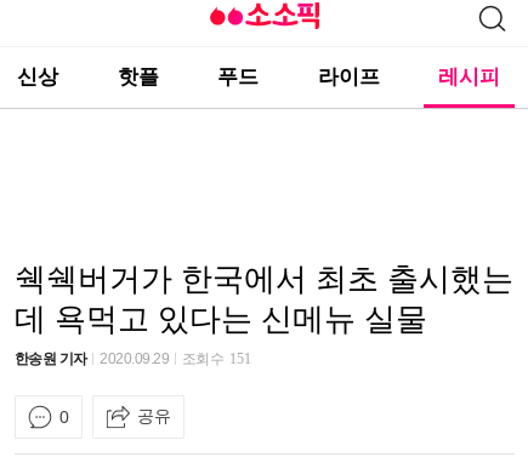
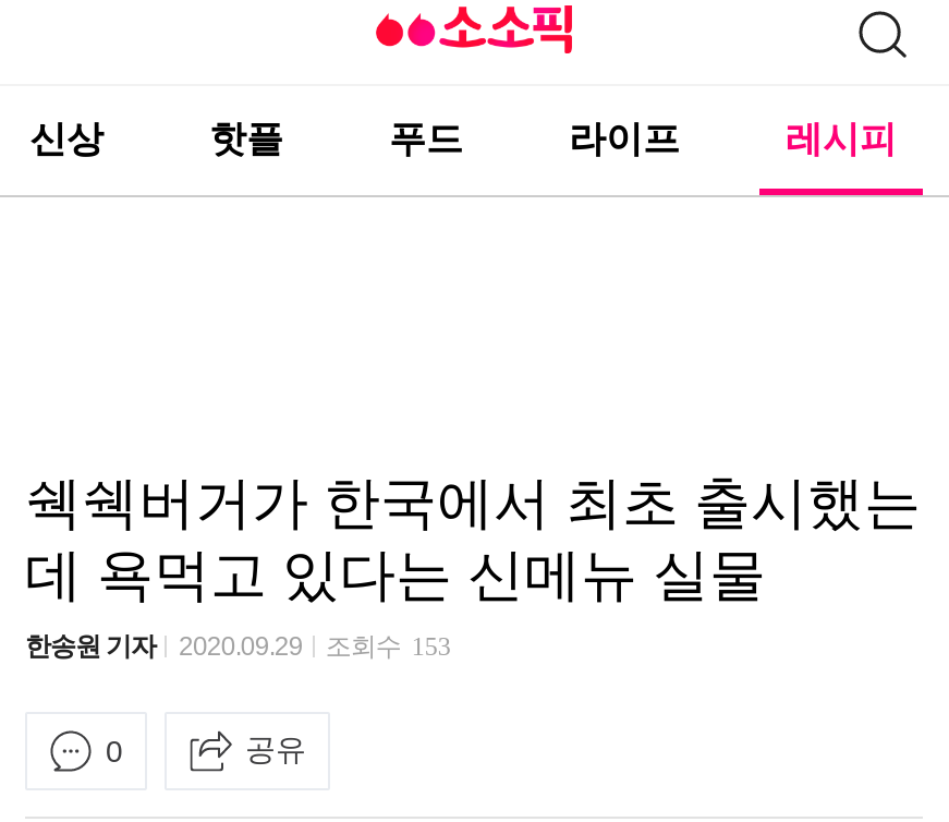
[15,351,252,368] 한송원 기자 2020.09.29 조회수 151 -> [25,632,451,662] 한송원 기자 2020.09.29 조회수 153

